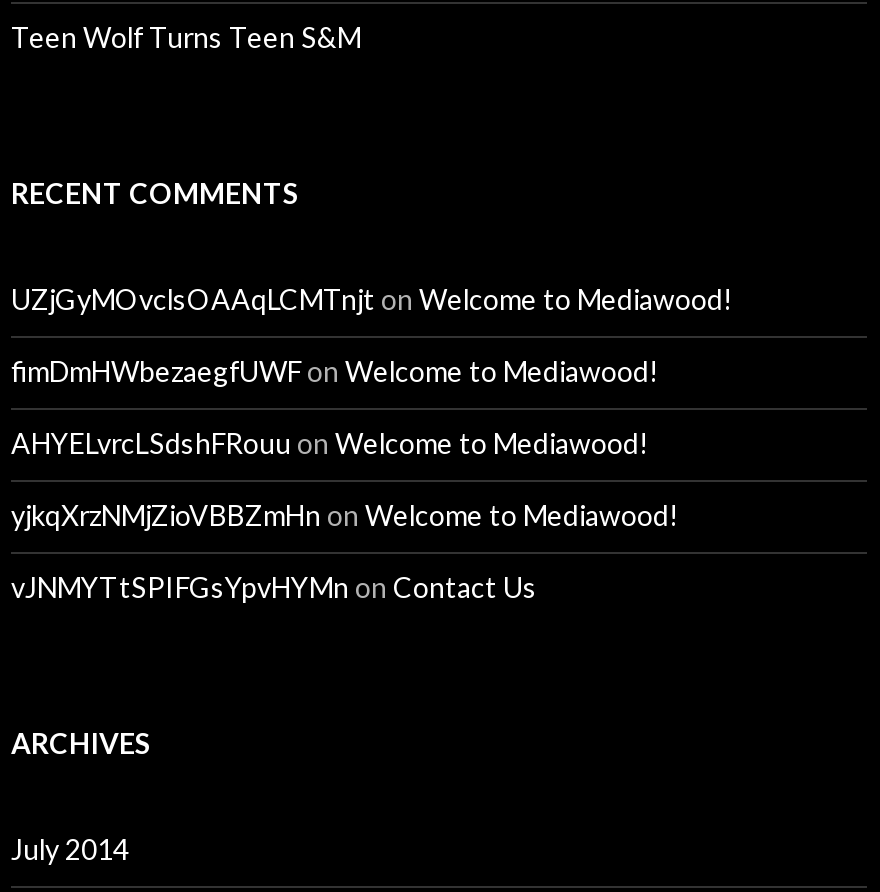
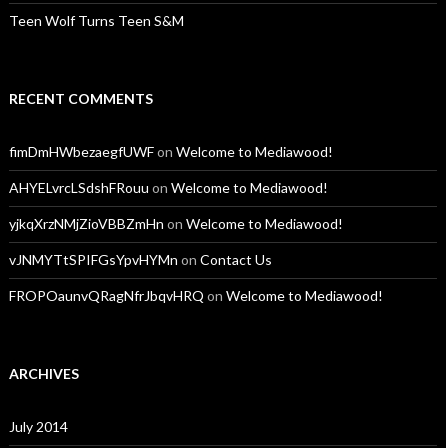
[11,283,733,317] UZjGyMOvclsOAAqLCMTnjt on Welcome to Mediawood! -> none
moved [11,355,679,605] -> [9,143,343,268]: fimDmHWbezaegfUWF on Welcome to Mediawood! | AHYELvrcLSdshFRouu on Welcome to Mediawood! | yjkqXrzNMjZioVBBZmHn on Welcome to Mediawood! | vJNMYTtSPIFGsYpvHYMn on Contact Us
none -> [9,287,383,304] FROPOaunvQRagNfrJbqvHRQ on Welcome to Mediawood!

